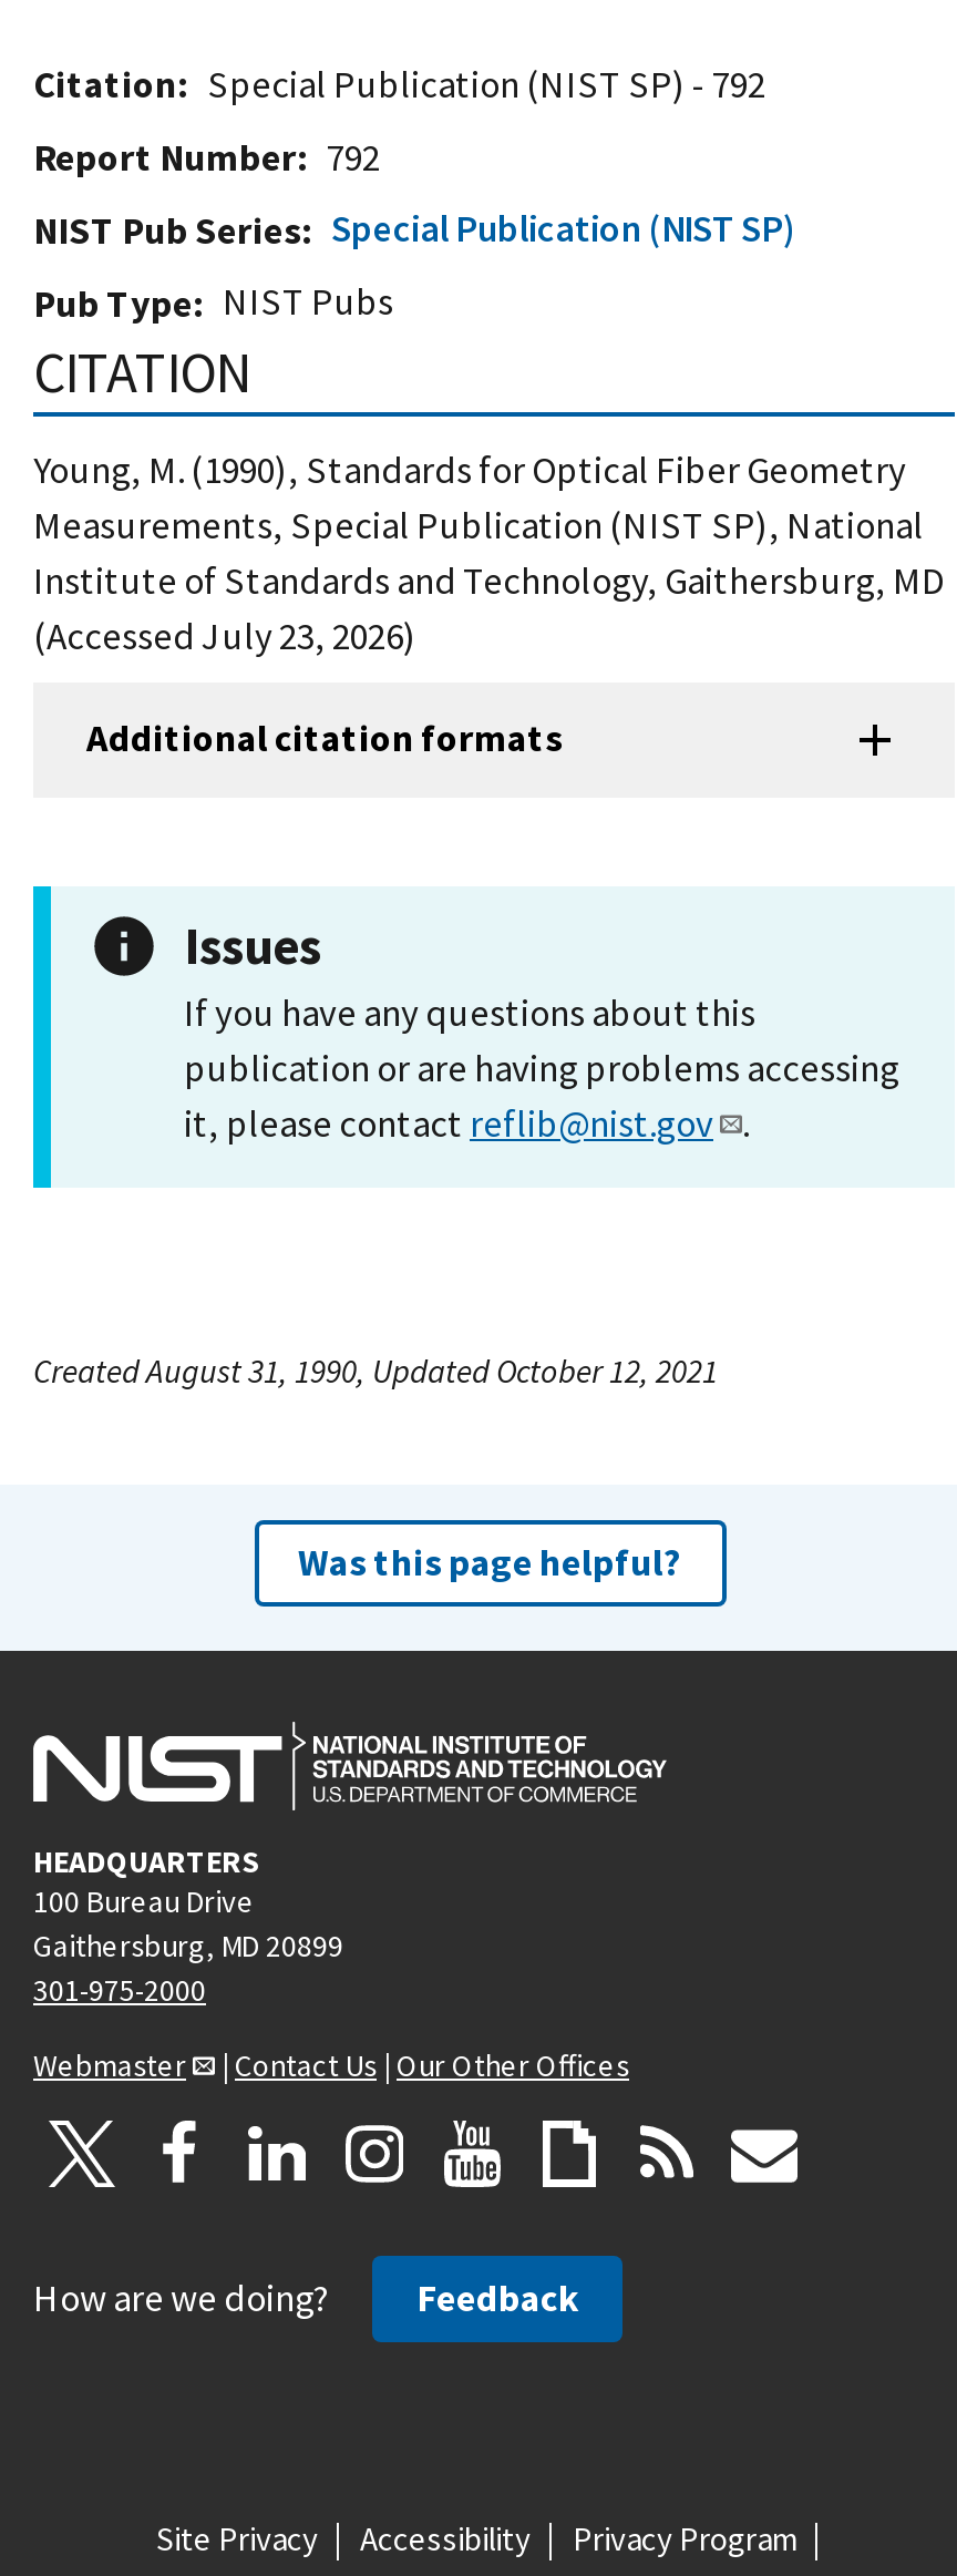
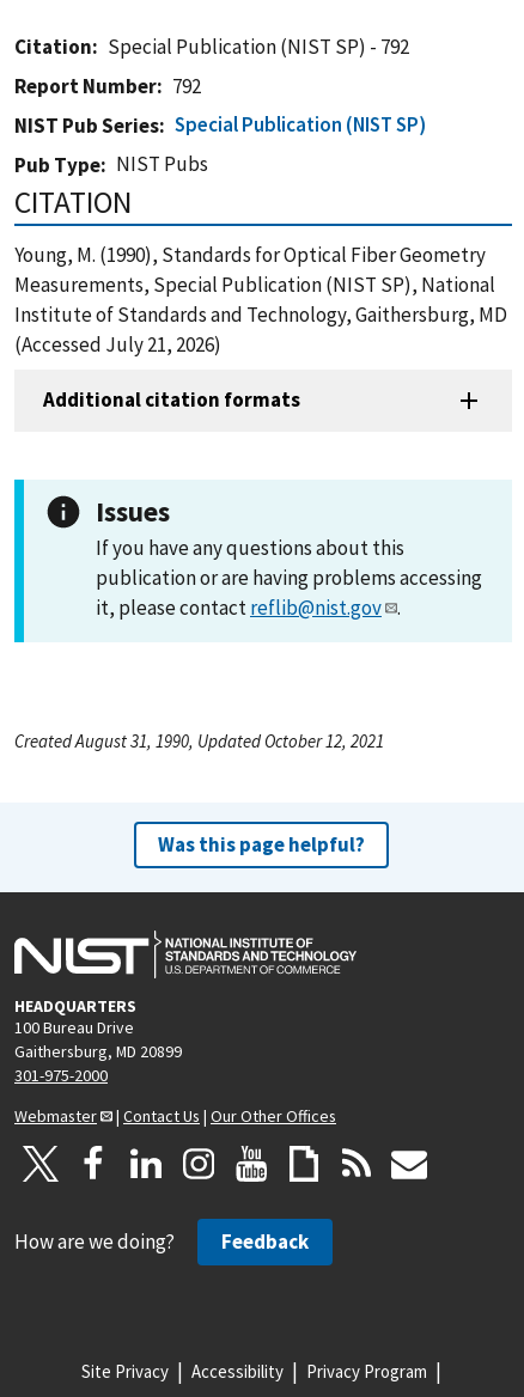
[33,611,416,660] (Accessed July 23, 2026) -> [14,331,221,358] (Accessed July 21, 2026)

